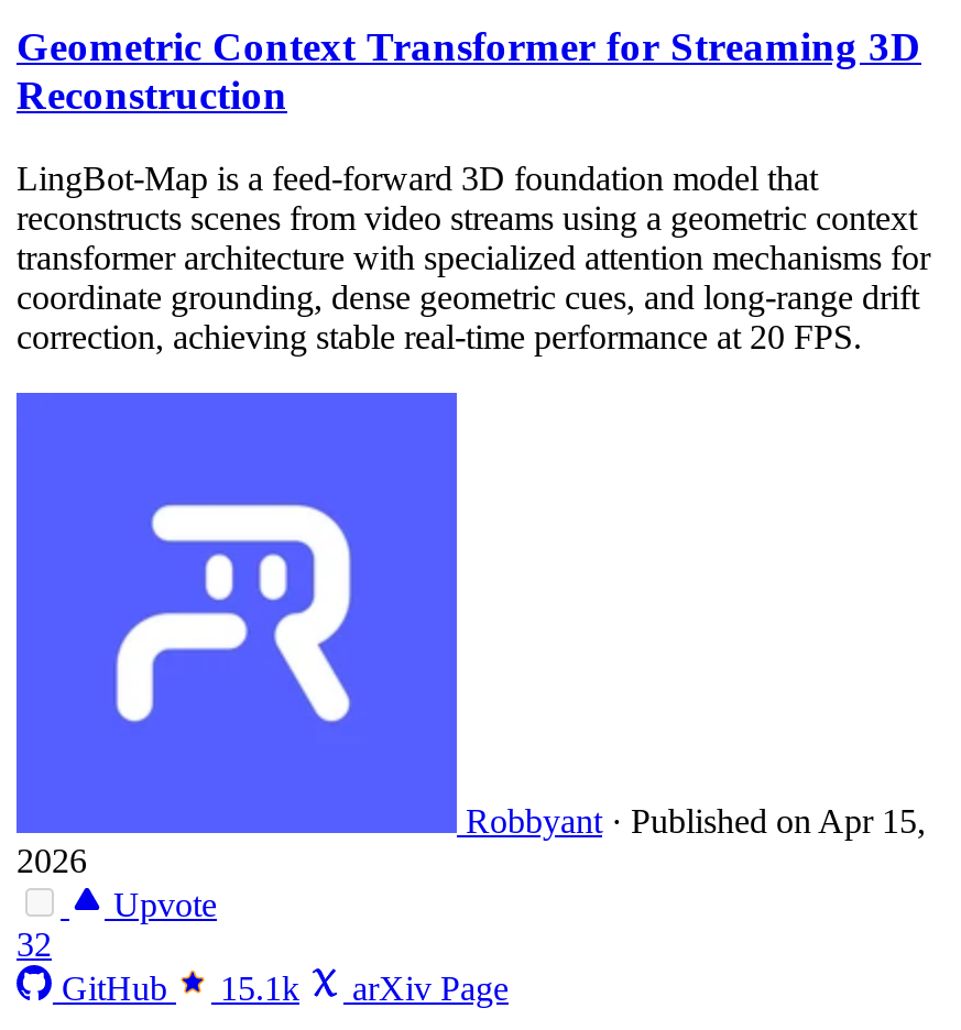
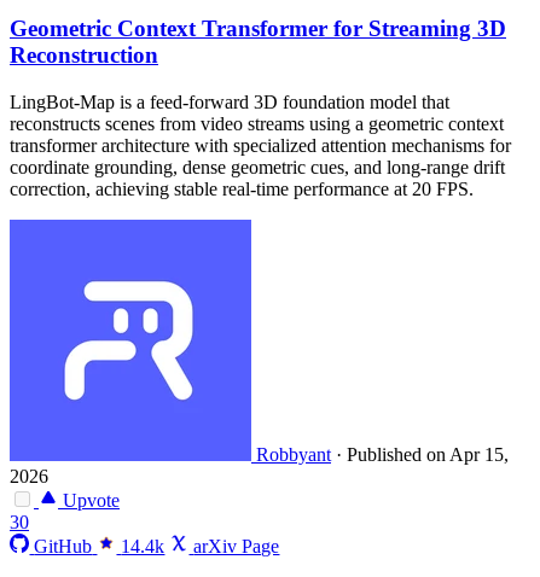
[17,927,52,964] 32 -> [10,511,29,532] 30
[62,971,509,1008] GitHub 15.1k arXiv Page -> [34,535,280,556] GitHub 14.4k arXiv Page

